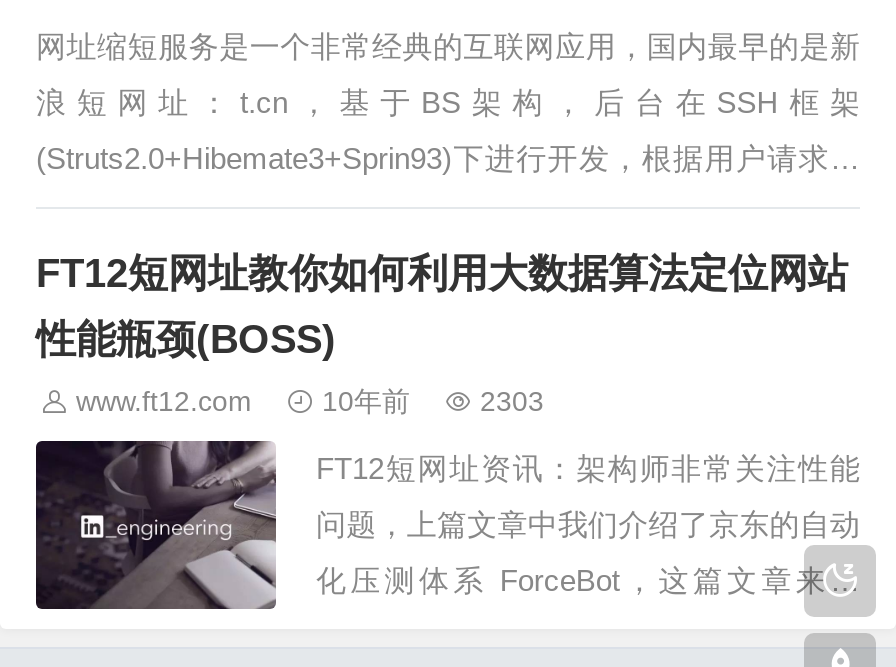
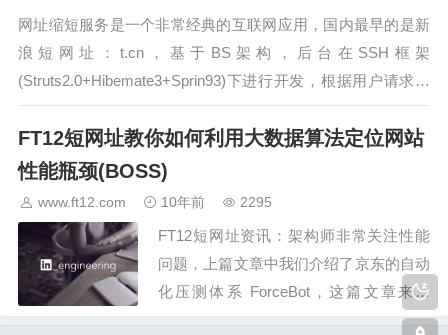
[480,385,544,417] 2303 -> [240,194,272,210] 2295

